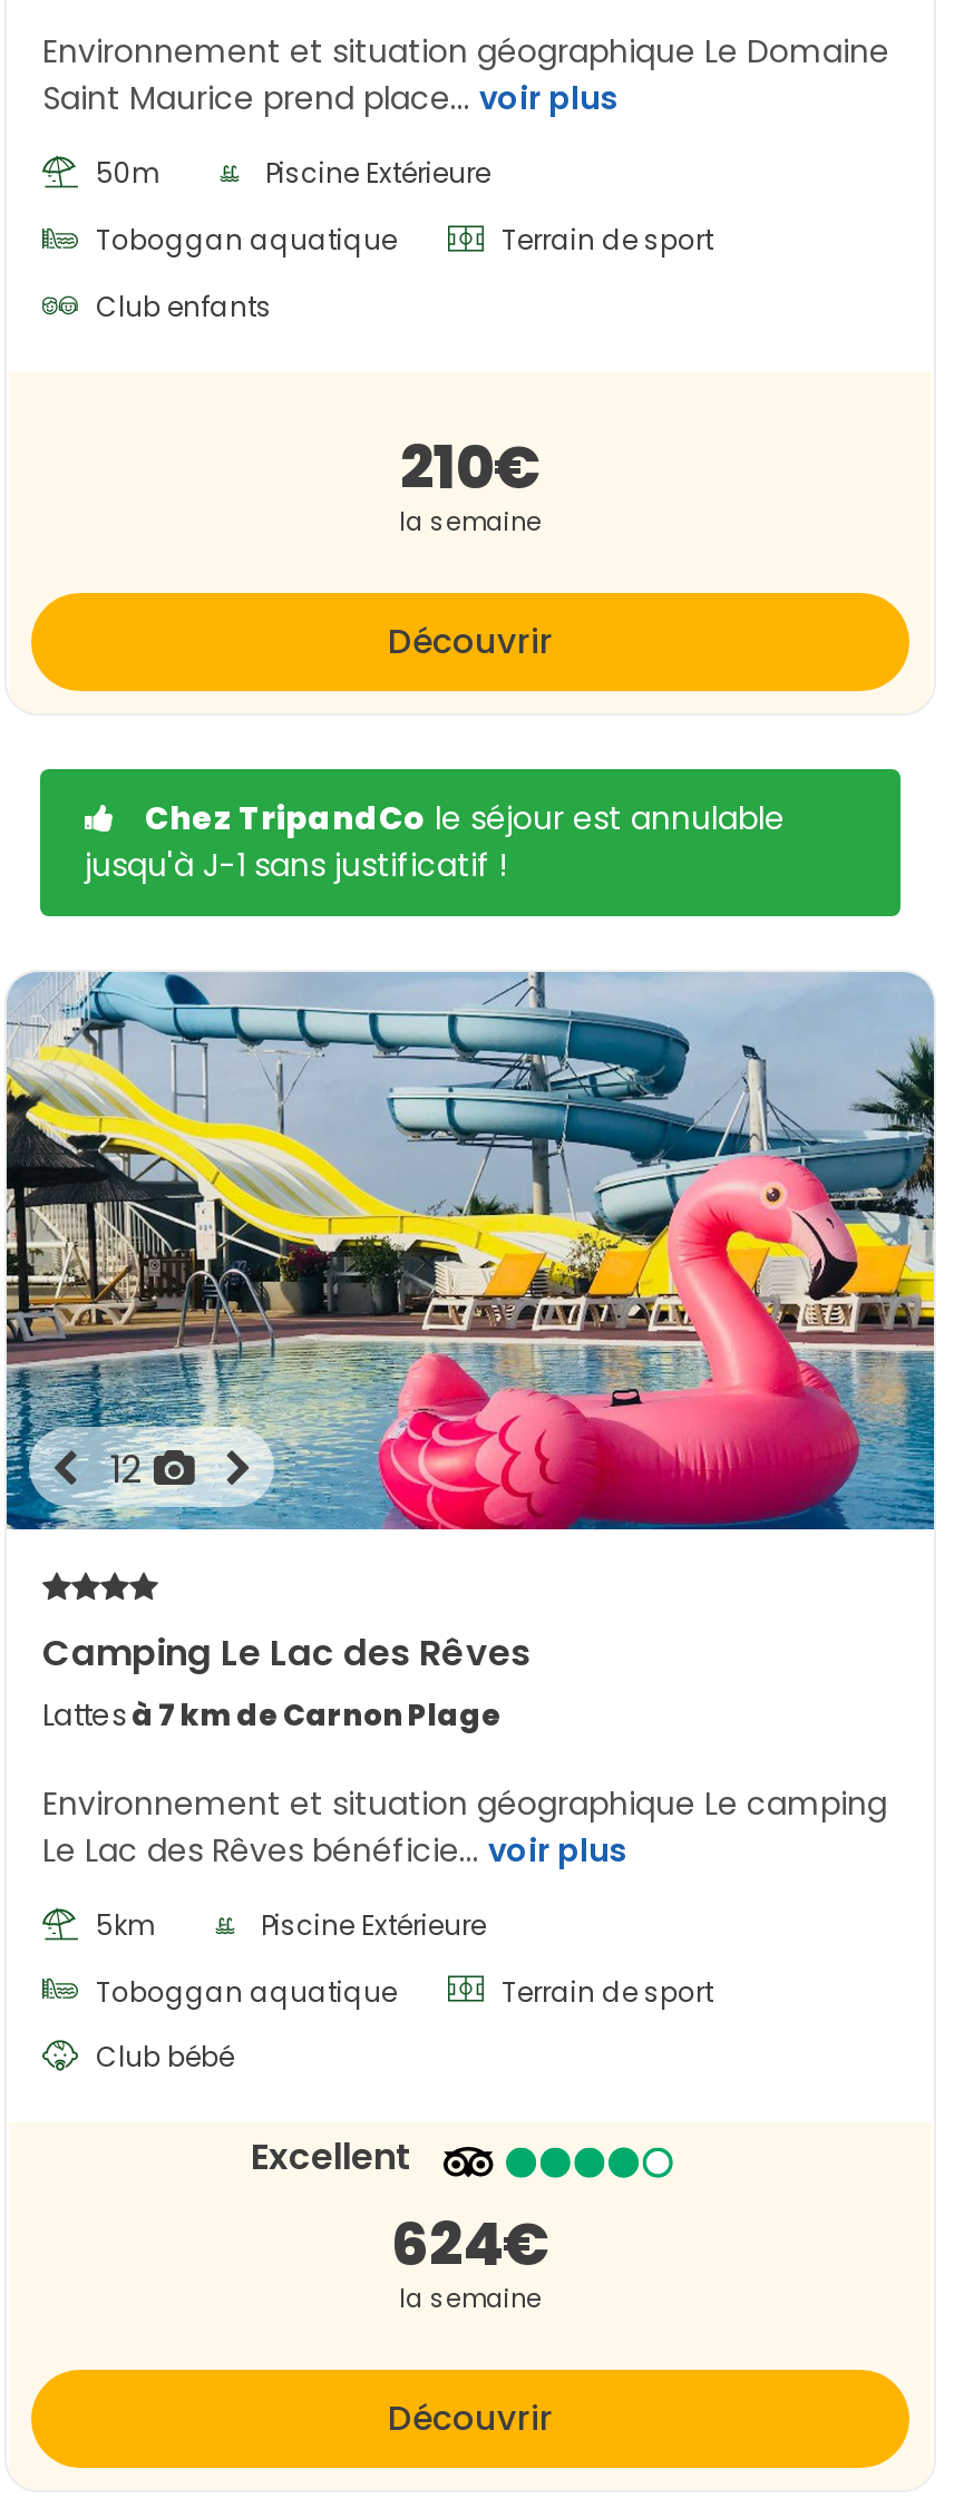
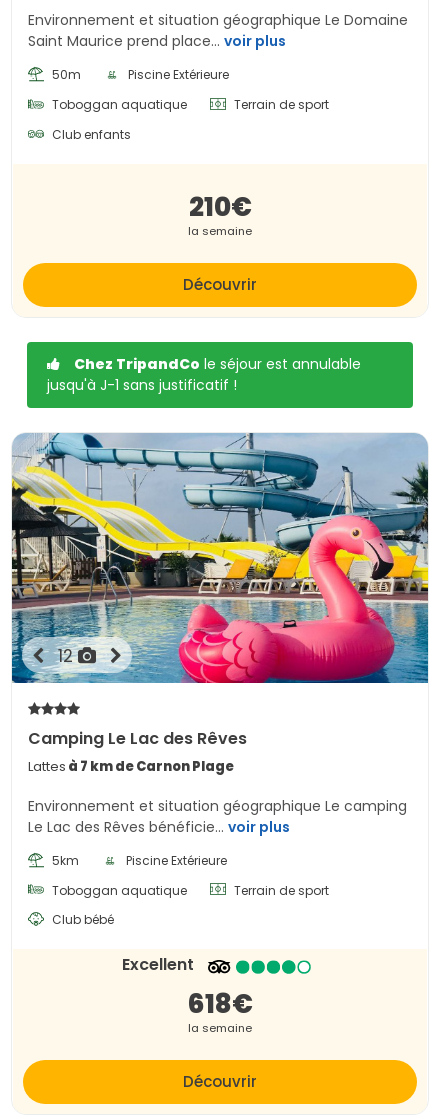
[391,2203,549,2286] 624€ -> [187,985,252,1022] 618€

